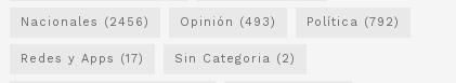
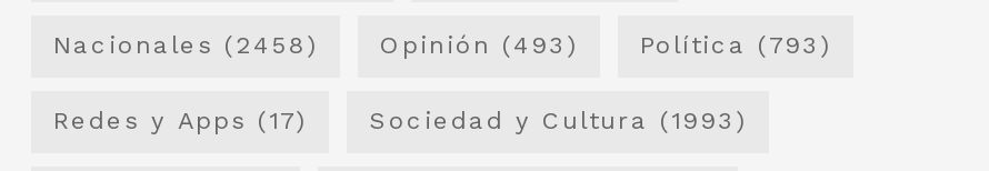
[21,15,149,29] Nacionales (2456) -> [53,31,318,60] Nacionales (2458)
[307,15,400,29] Política (792) -> [640,31,831,60] Política (793)
[174,52,296,66] Sin Categoria (2) -> [369,106,747,135] Sociedad y Cultura (1993)

